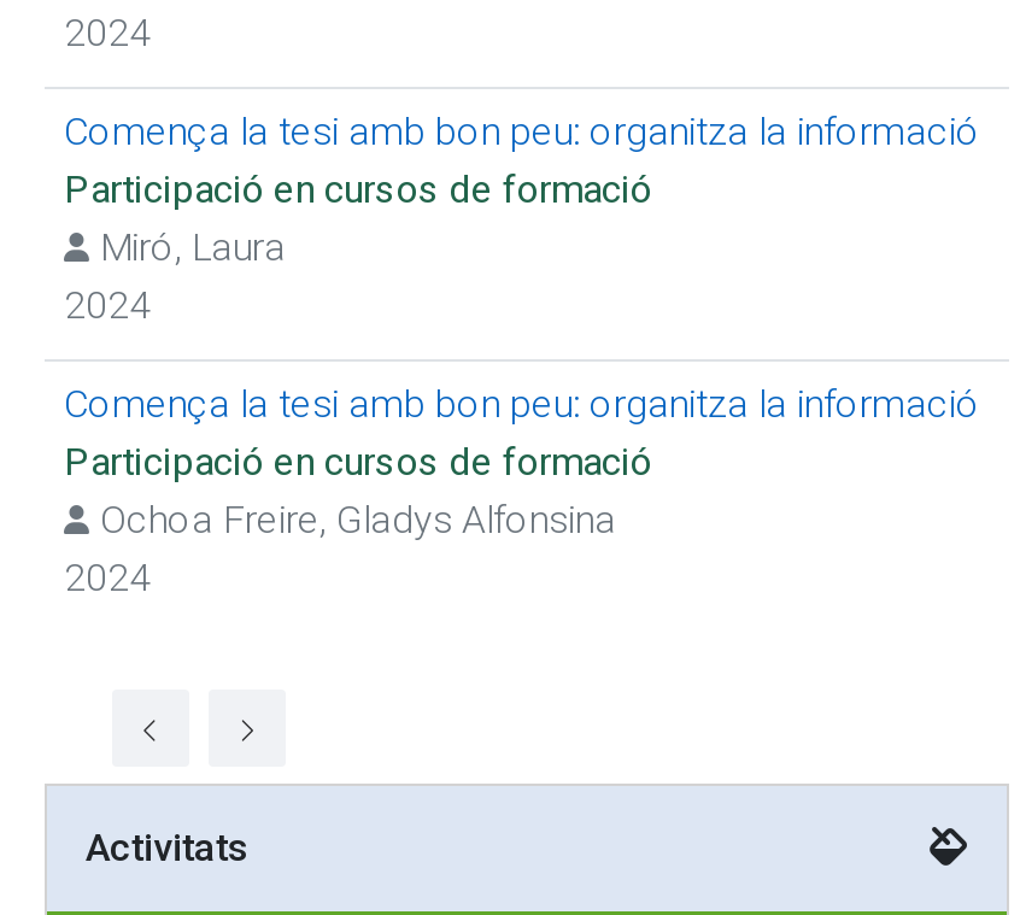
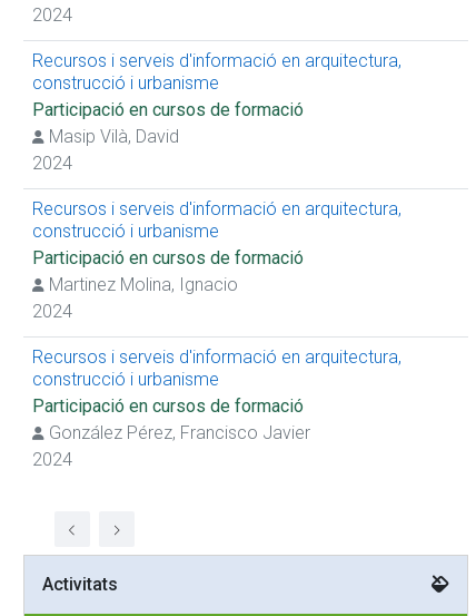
[64,108,980,154] Comença la tesi amb bon peu: organitza la informació -> [32,50,401,94] Recursos i serveis d'informació en arquitectura, | construcció i urbanisme
[100,224,286,270] Miró, Laura -> [49,126,179,147] Masip Vilà, David
[64,381,980,427] Comença la tesi amb bon peu: organitza la informació -> [32,198,401,242] Recursos i serveis d'informació en arquitectura, | construcció i urbanisme
[100,497,616,542] Ochoa Freire, Gladys Alfonsina -> [32,274,401,443] Martinez Molina, Ignacio | 2024 | Recursos i serveis d'informació en arquitectura, | construcció i urbanisme | Participació en cursos de formació | González Pérez, Francisco Javier

